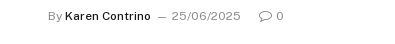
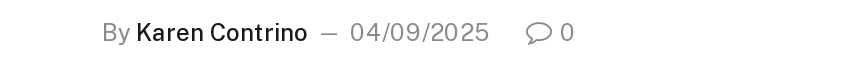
[48,9,241,23] By Karen Contrino 25/06/2025 -> [102,19,490,47] By Karen Contrino 04/09/2025

